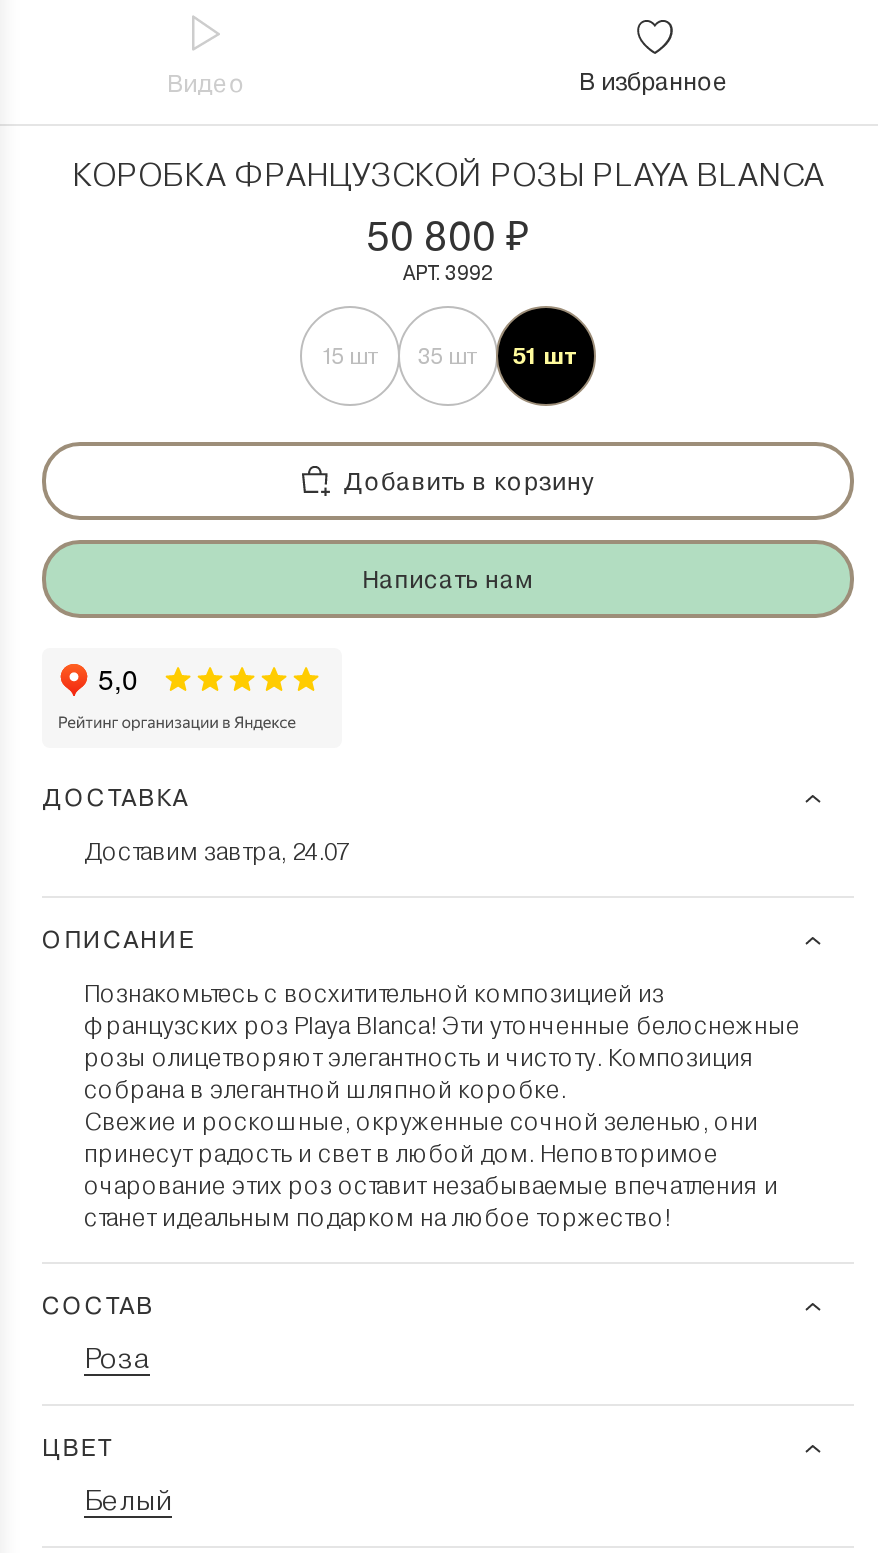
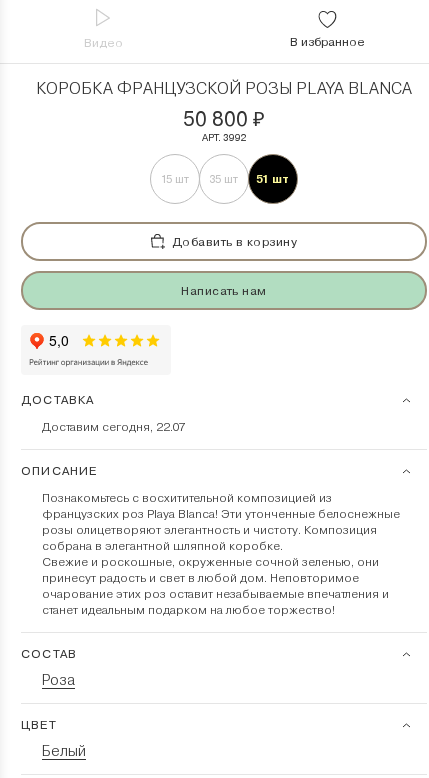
[84,838,350,866] Доставим завтра, 24.07 -> [42,420,186,434] Доставим сегодня, 22.07

